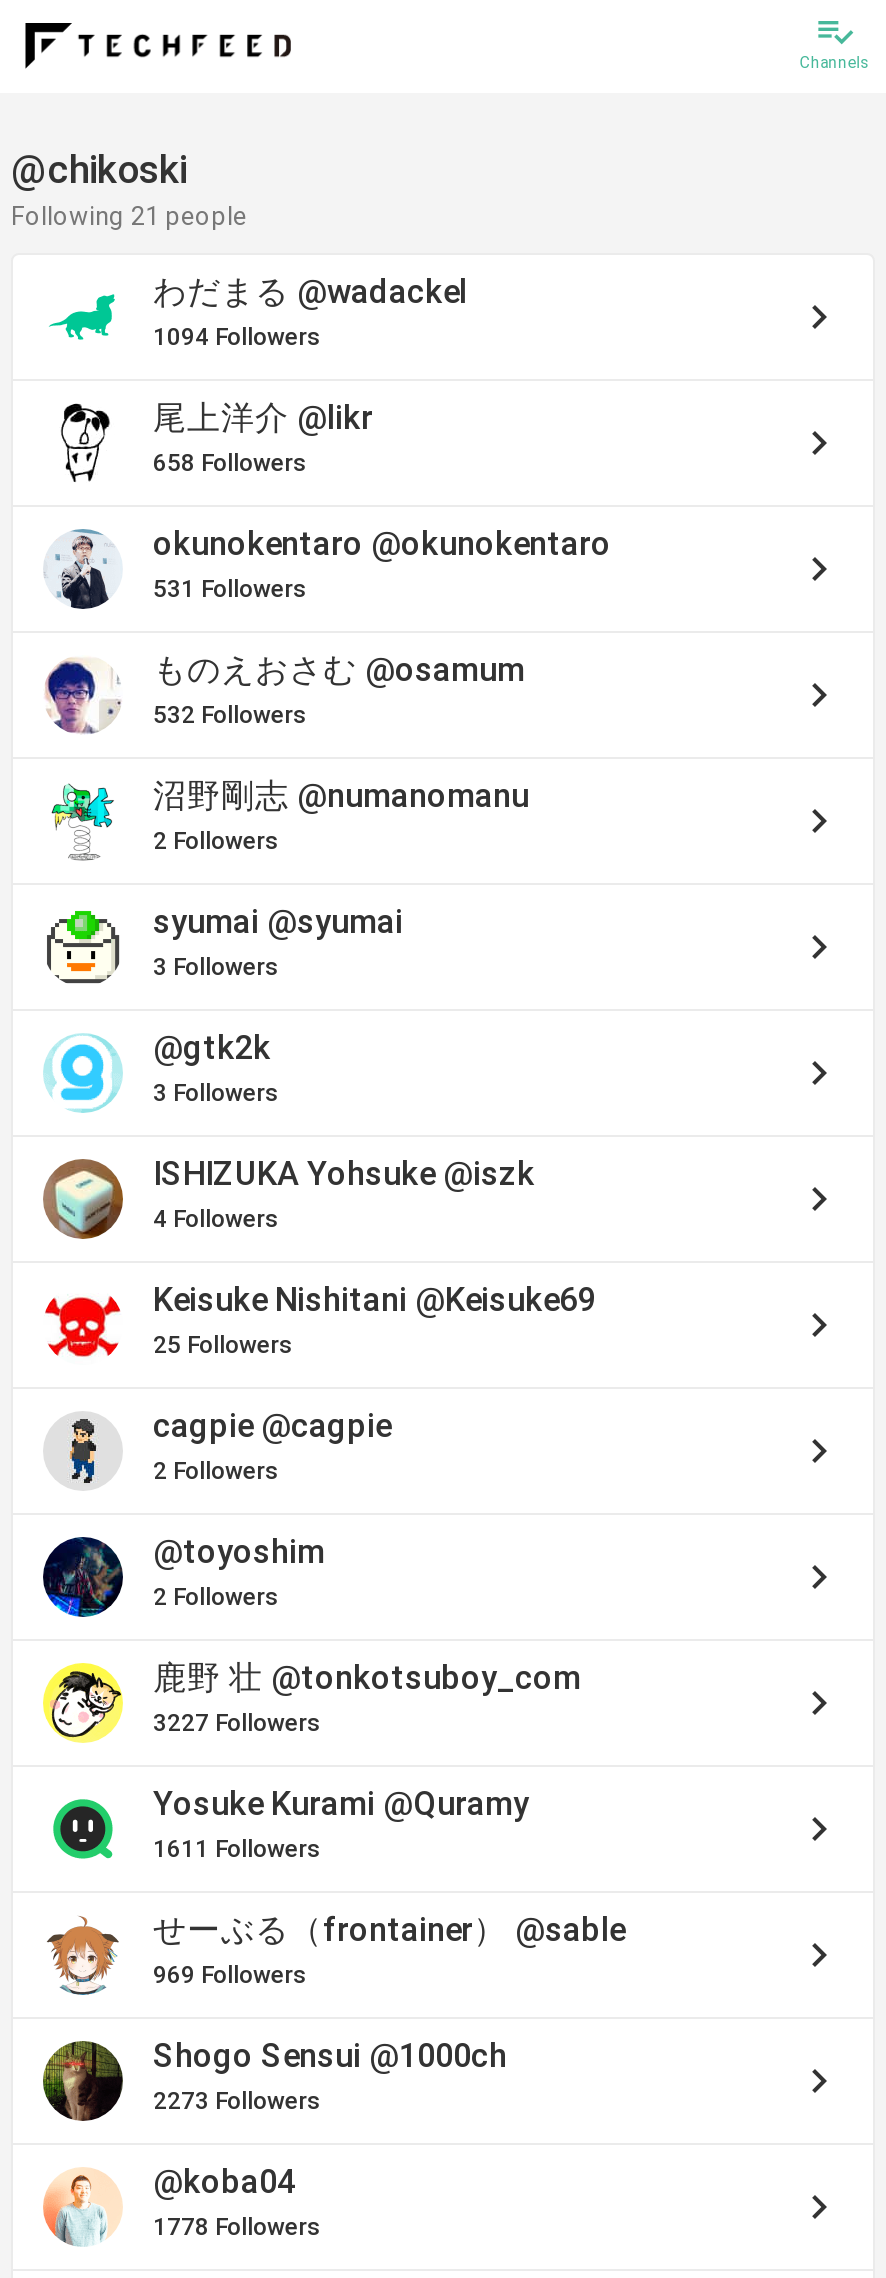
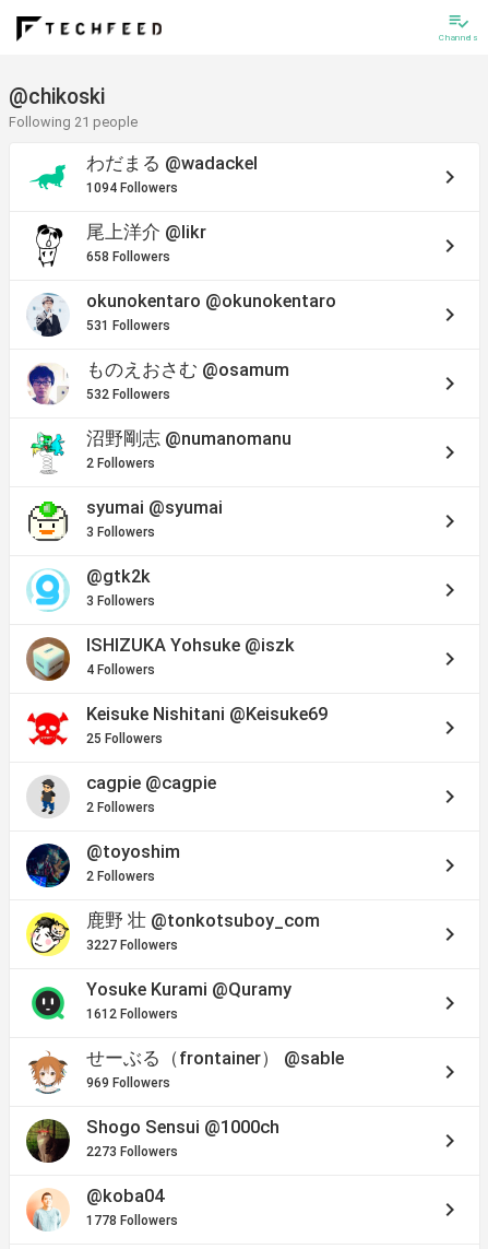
[153,1835,321,1863] 1611 Followers -> [86,1006,178,1022] 1612 Followers

